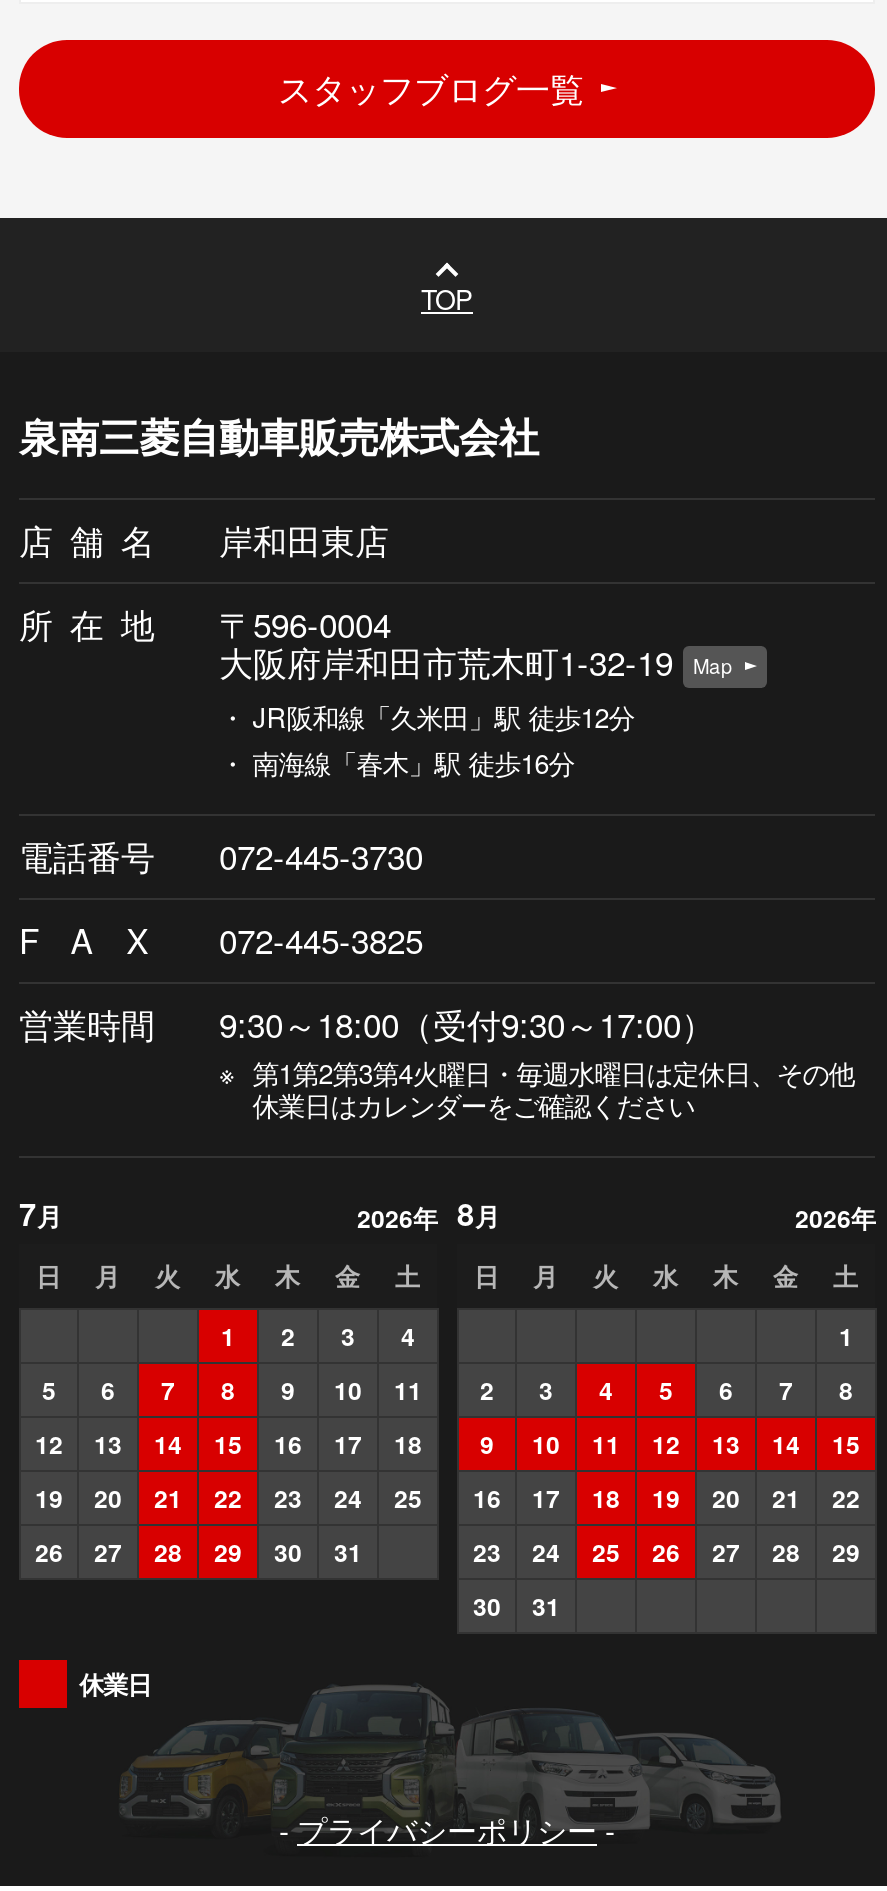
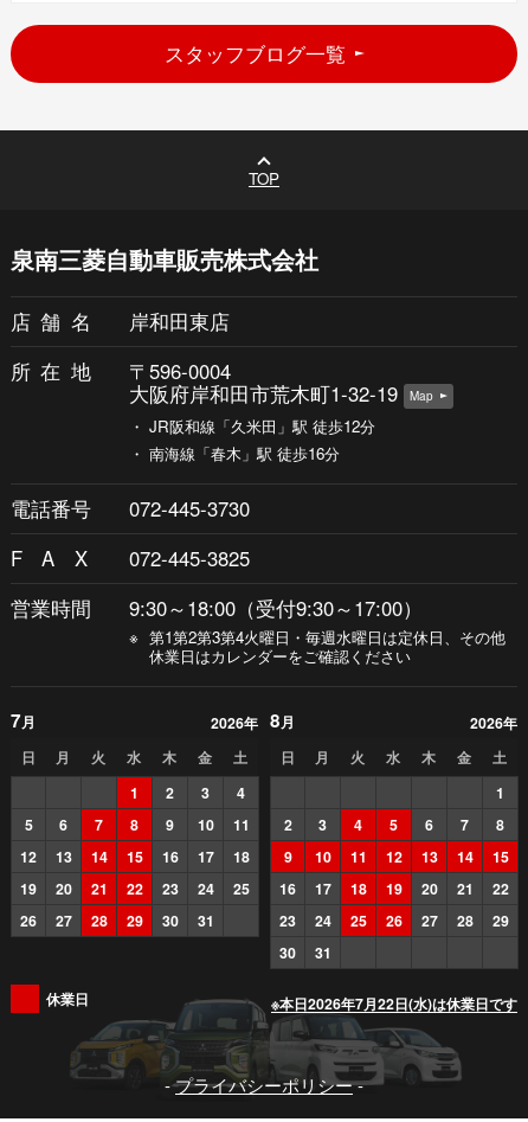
none -> [271,992,517,1014] ※本日2026年7月22日(水)は休業日です

